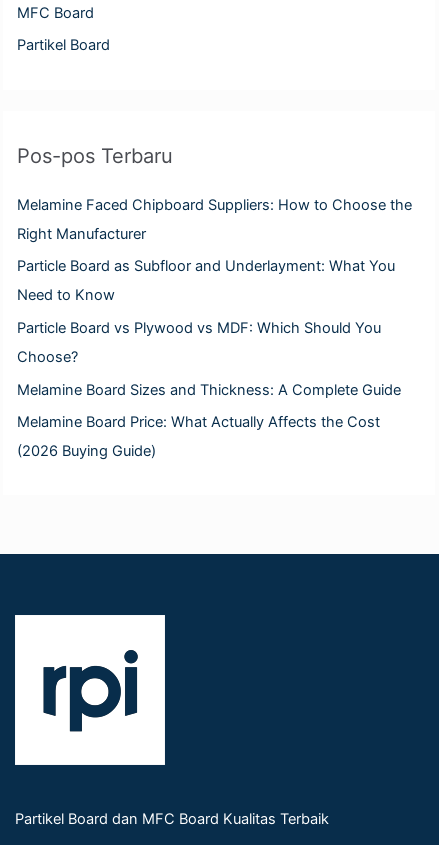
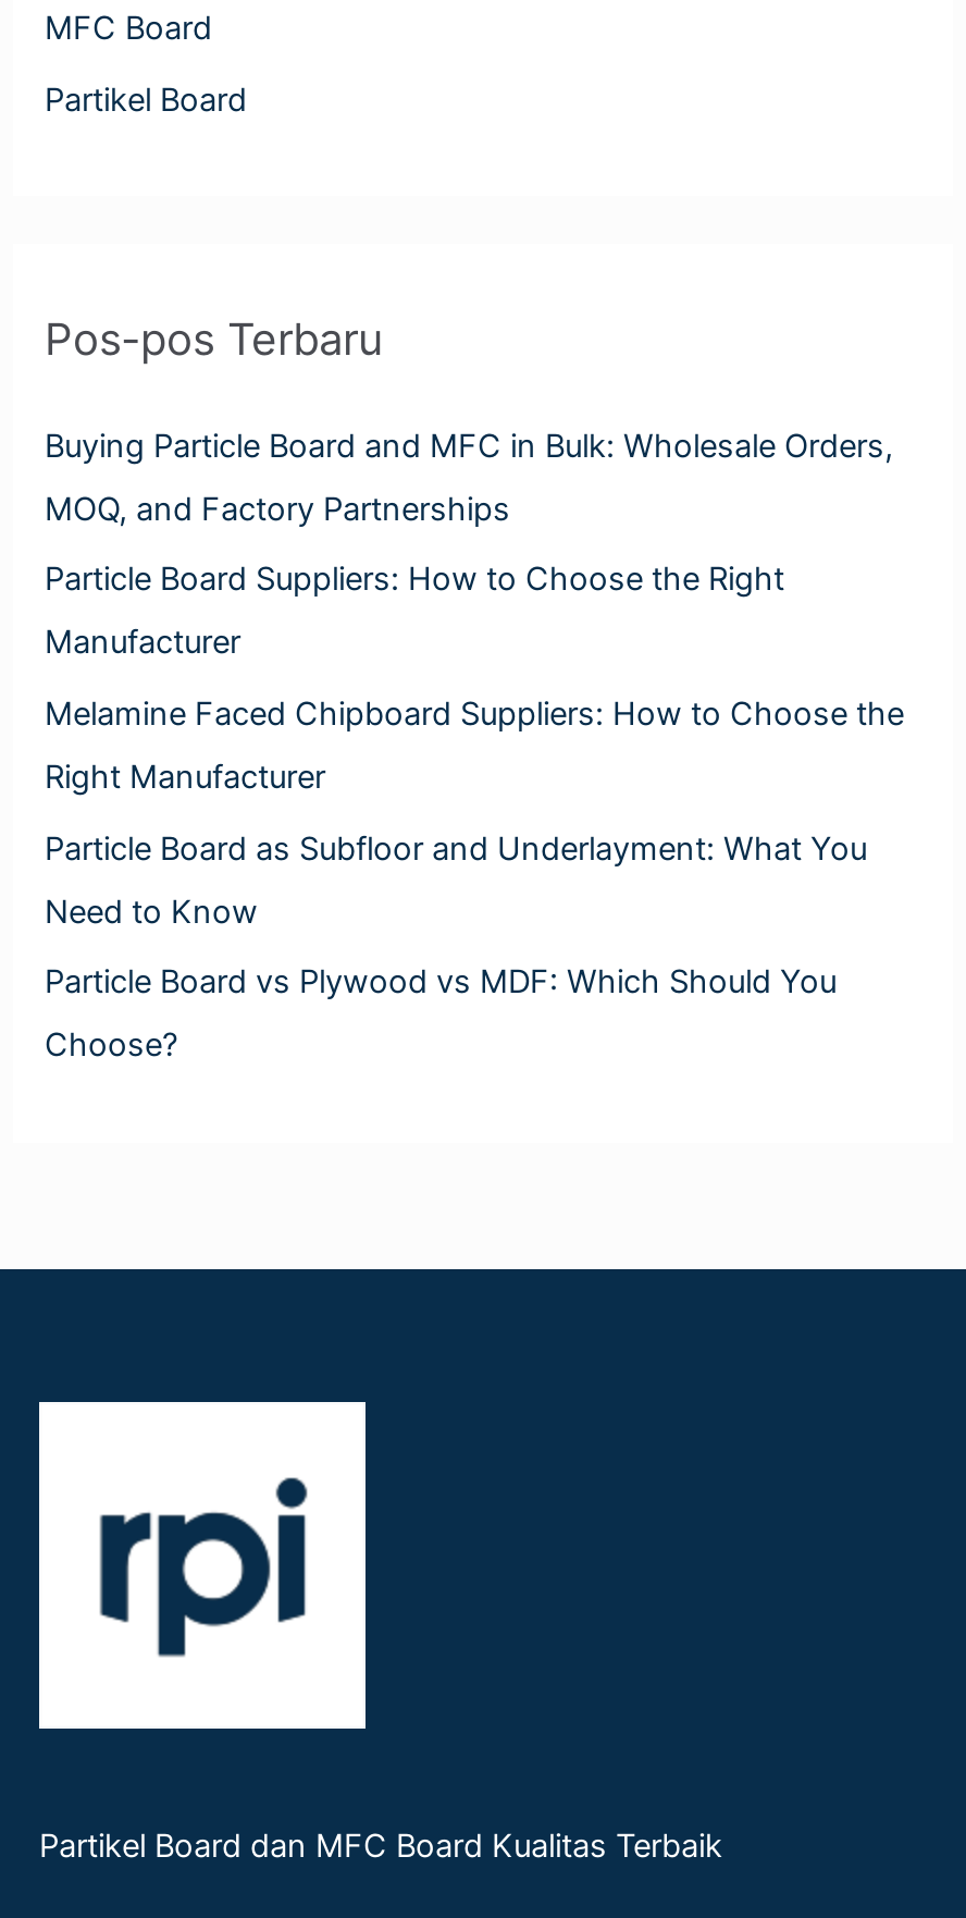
none -> [45,426,893,662] Buying Particle Board and MFC in Bulk: Wholesale Orders, | MOQ, and Factory Partnerships | Particle Board Suppliers: How to Choose the Right | Manufacturer
moved [17,196,412,366] -> [45,694,904,1065]: Melamine Faced Chipboard Suppliers: How to Choose the | Right Manufacturer | Particle Board as Subfloor and Underlayment: What You | Need to Know | Particle Board vs Plywood vs MDF: Which Should You | Choose?
[17,381,401,460] Melamine Board Sizes and Thickness: A Complete Guide | Melamine Board Price: What Actually Affects the Cost | (2026 Buying Guide) -> none

